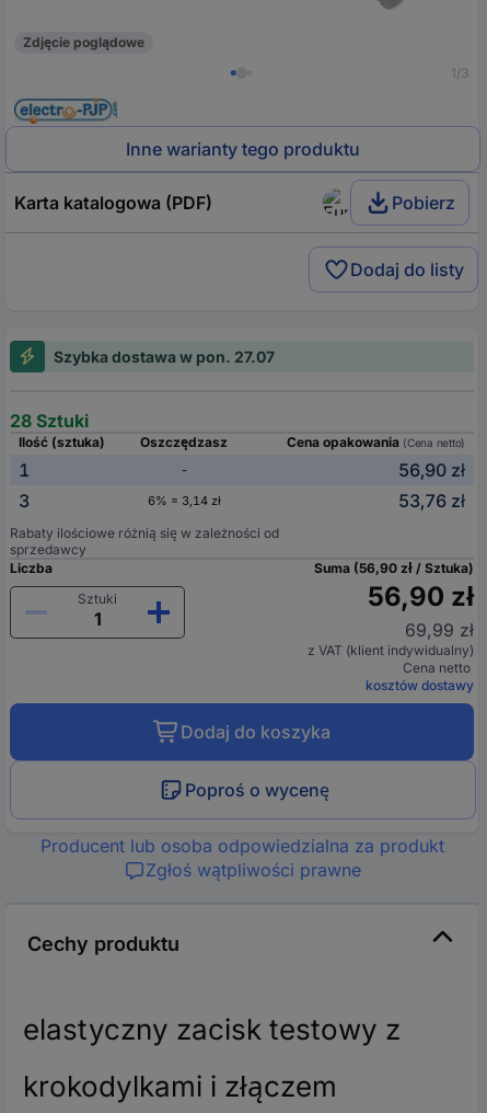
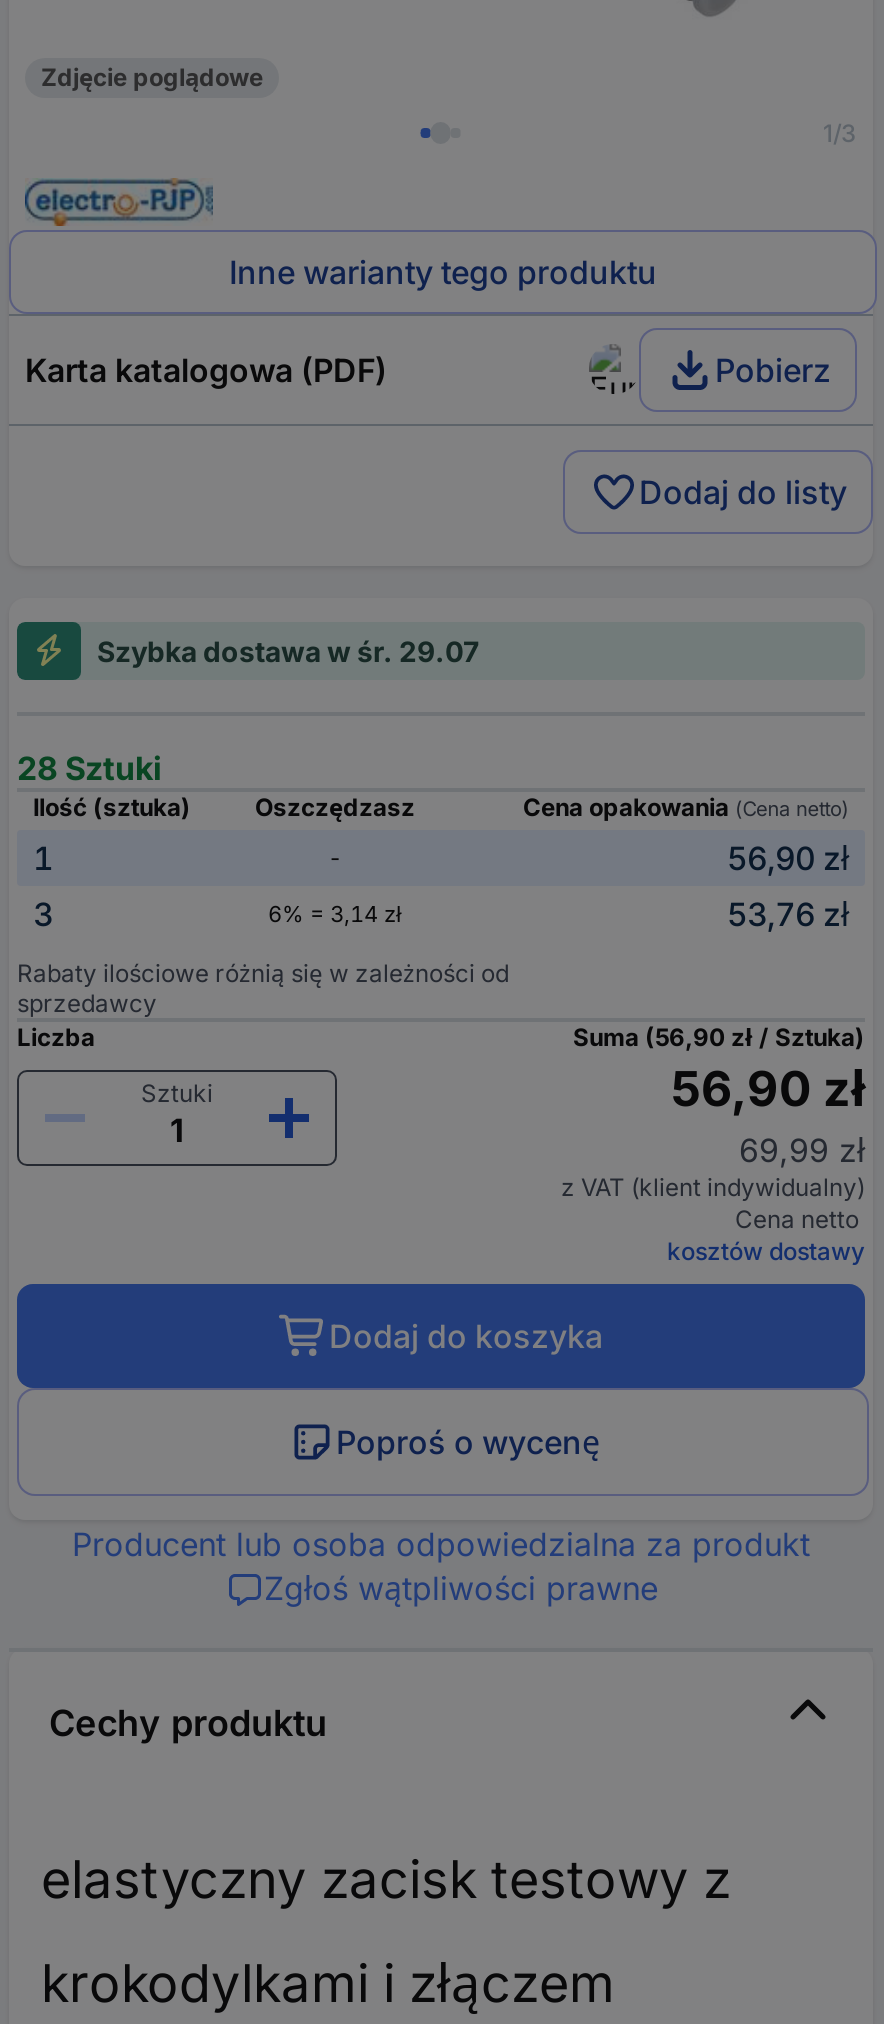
[54,347,275,365] Szybka dostawa w pon. 27.07 -> [97,633,479,667] Szybka dostawa w śr. 29.07

